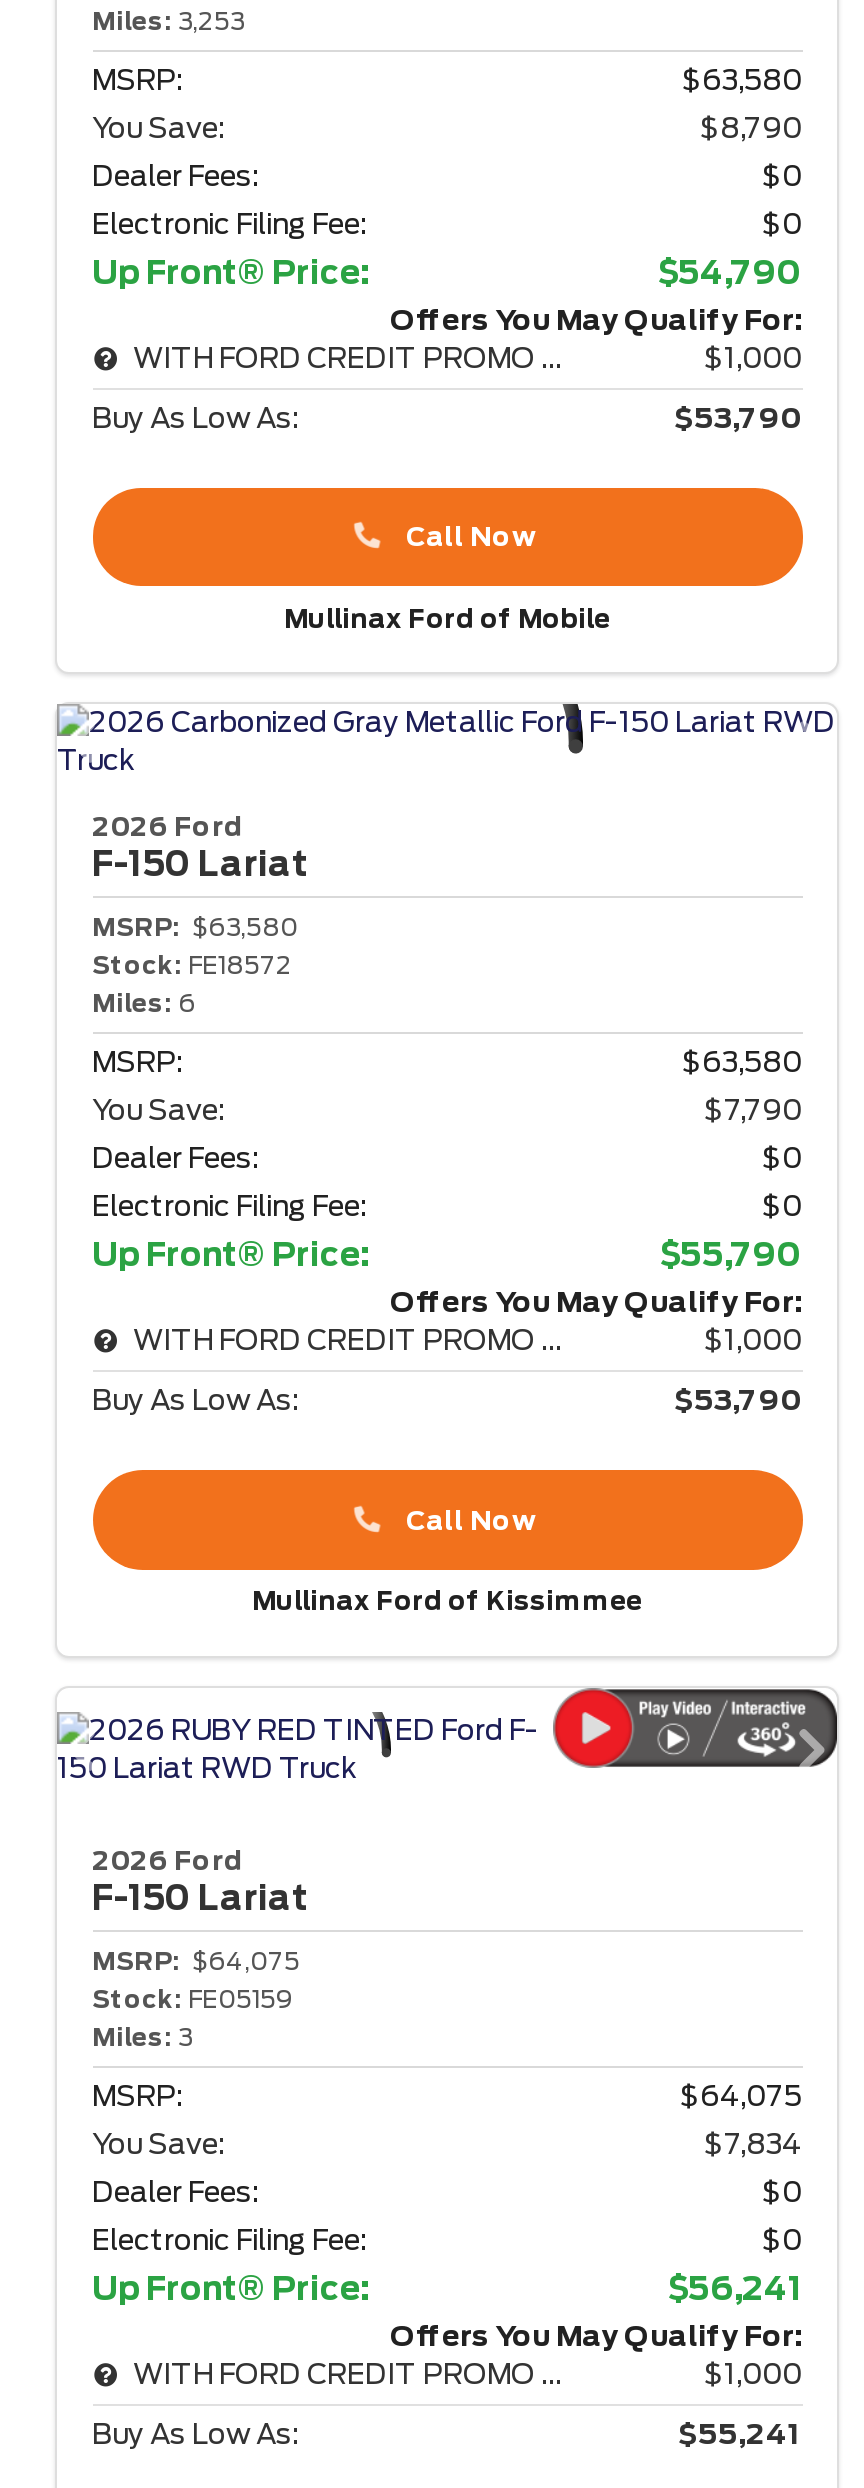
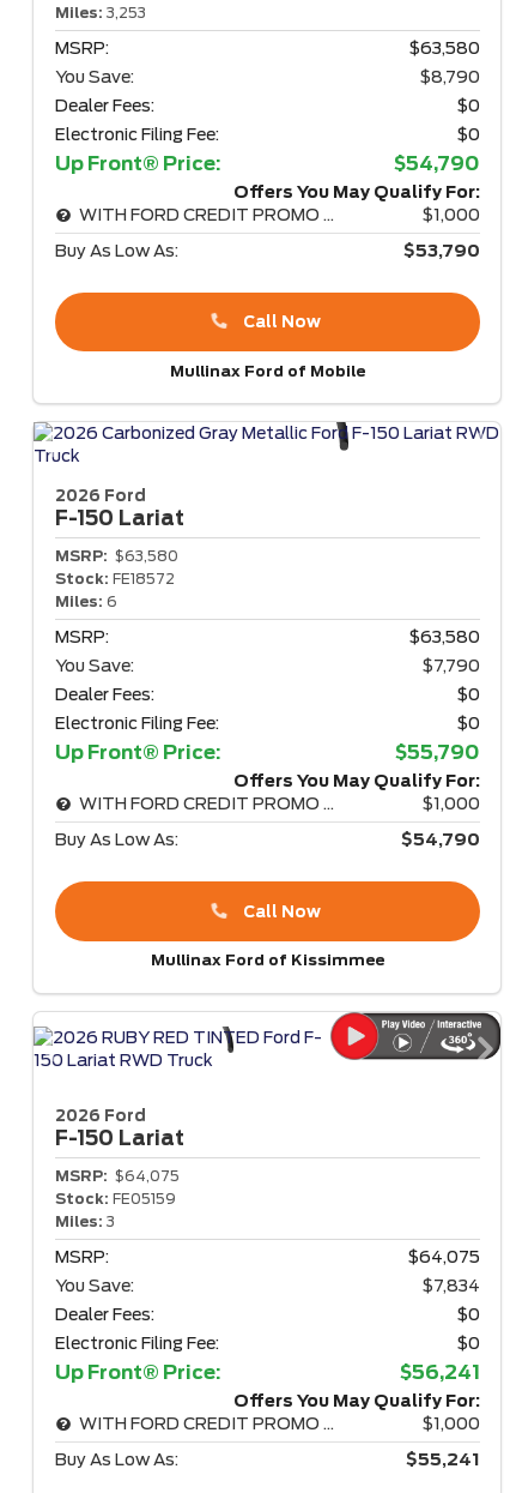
[674,1385,802,1417] $53,790 -> [400,830,479,850] $54,790

